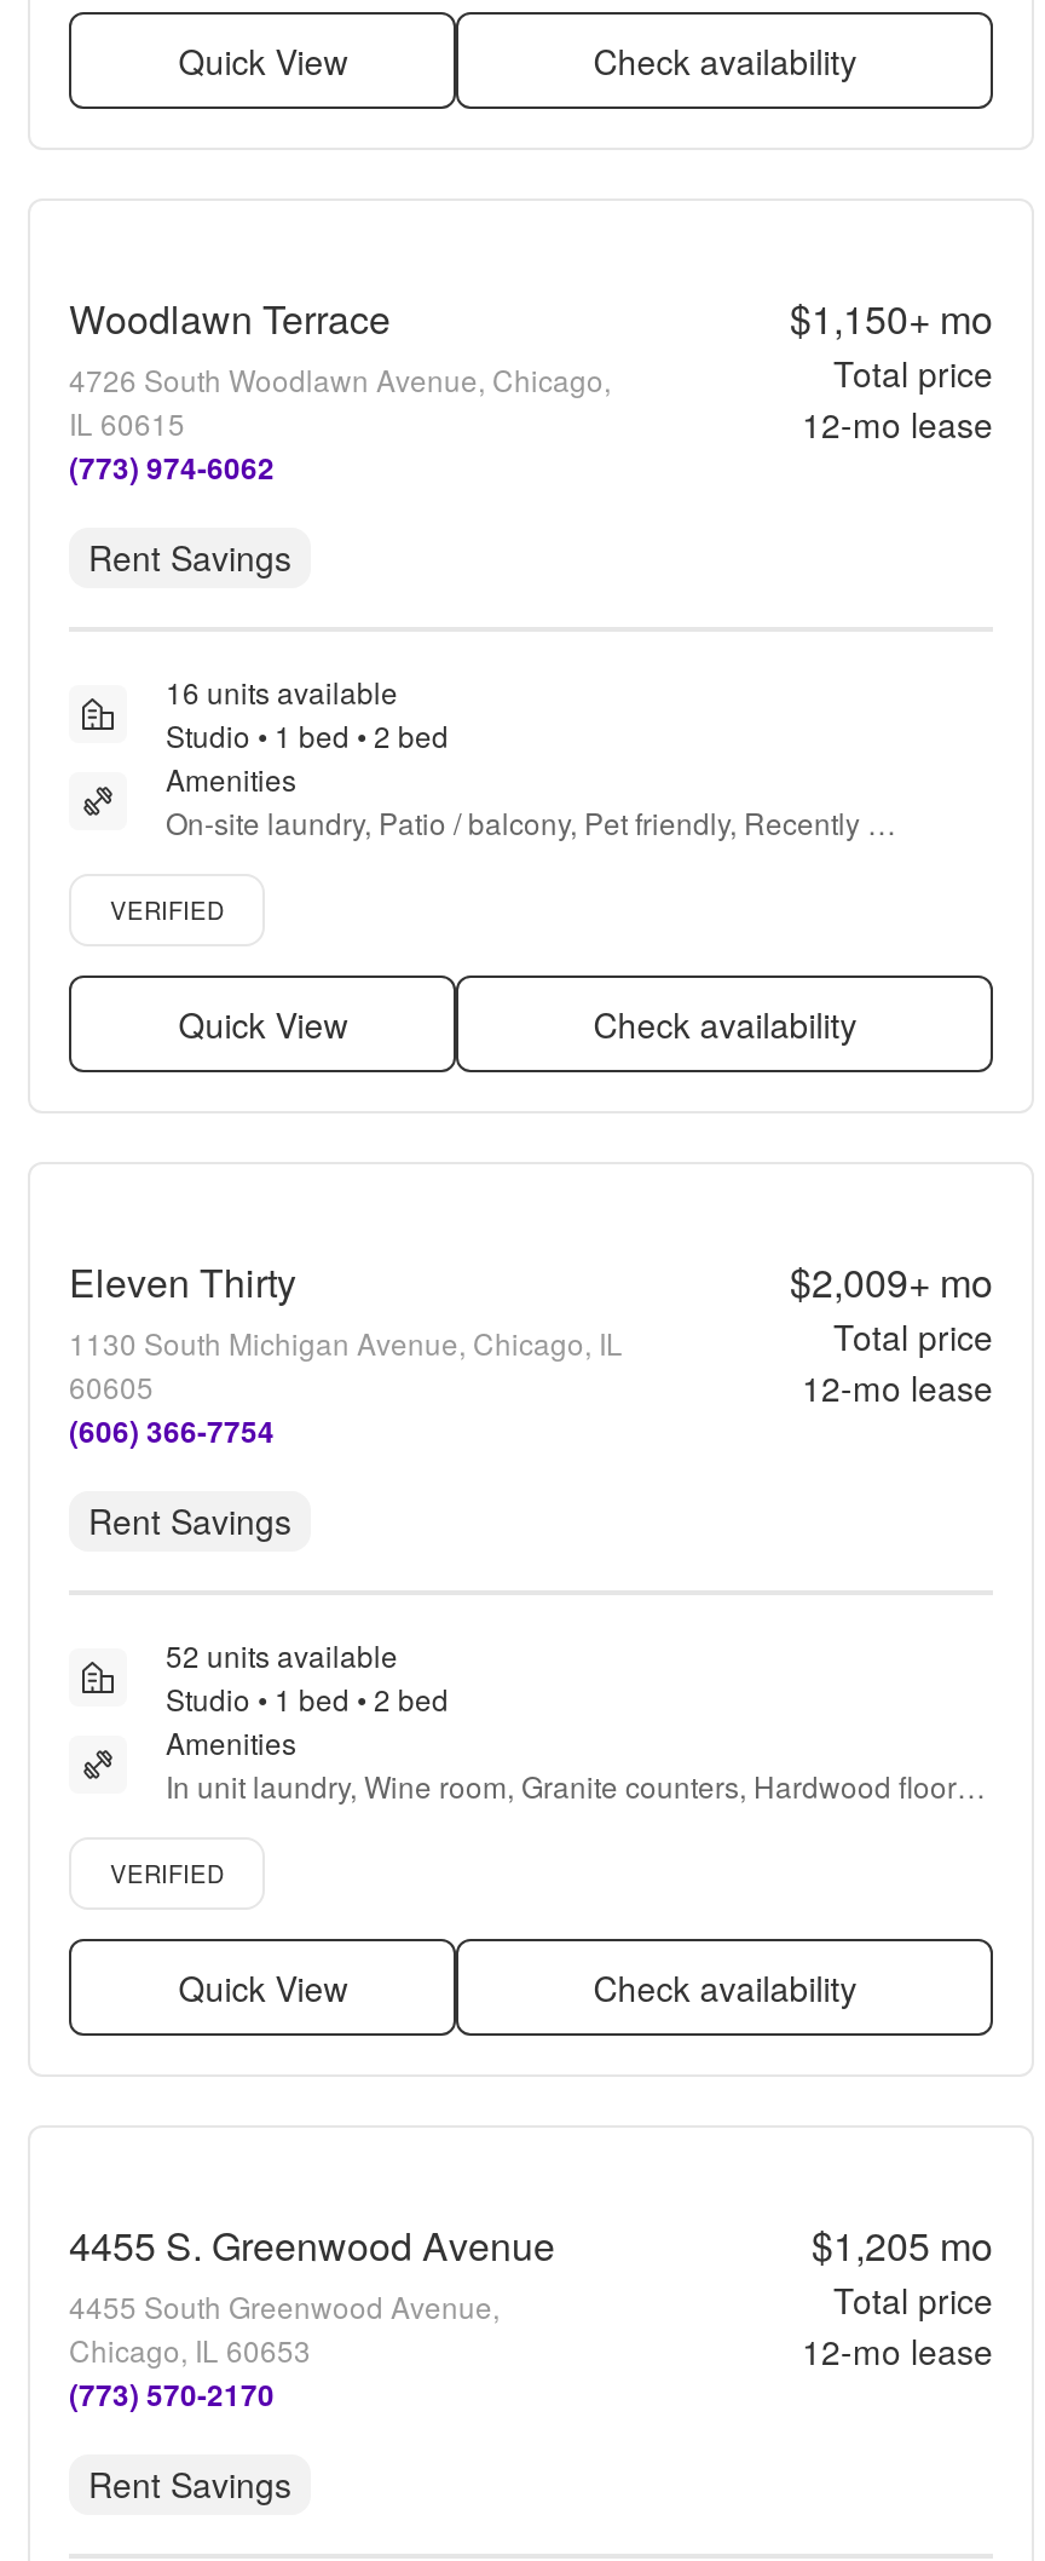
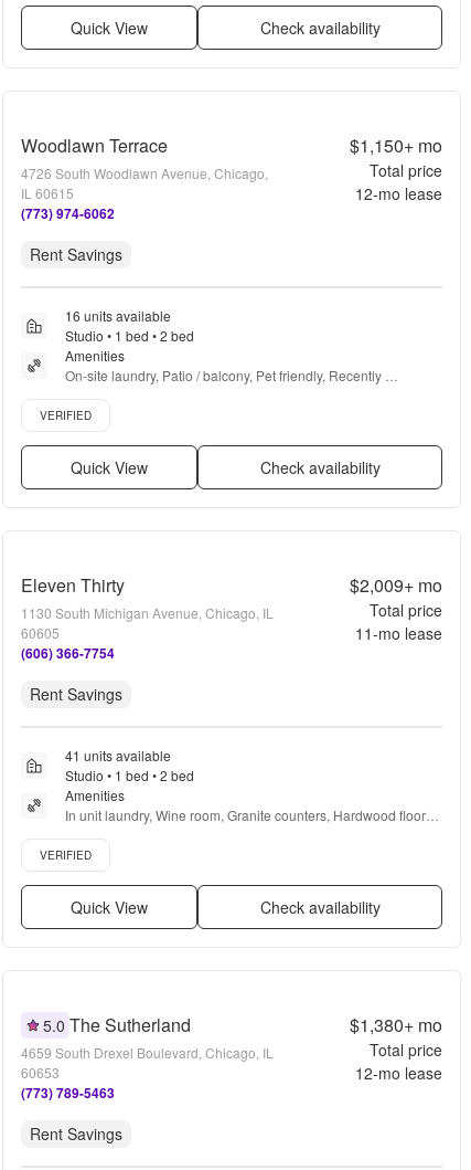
[802,1363,993,1411] 12-mo lease -> [355,622,442,644] 11-mo lease
[166,1634,398,1675] 52 units available -> [65,746,171,765] 41 units available
[69,2217,555,2416] 4455 S. Greenwood Avenue | 4455 South Greenwood Avenue, | Chicago, IL 60653 | (773) 570-2170 -> [21,1012,274,1103] 5.0 The Sutherland | 4659 South Drexel Boulevard, Chicago, IL | 60653 | (773) 789-5463
[812,2217,993,2273] $1,205 mo -> [350,1012,442,1037] $1,380+ mo

